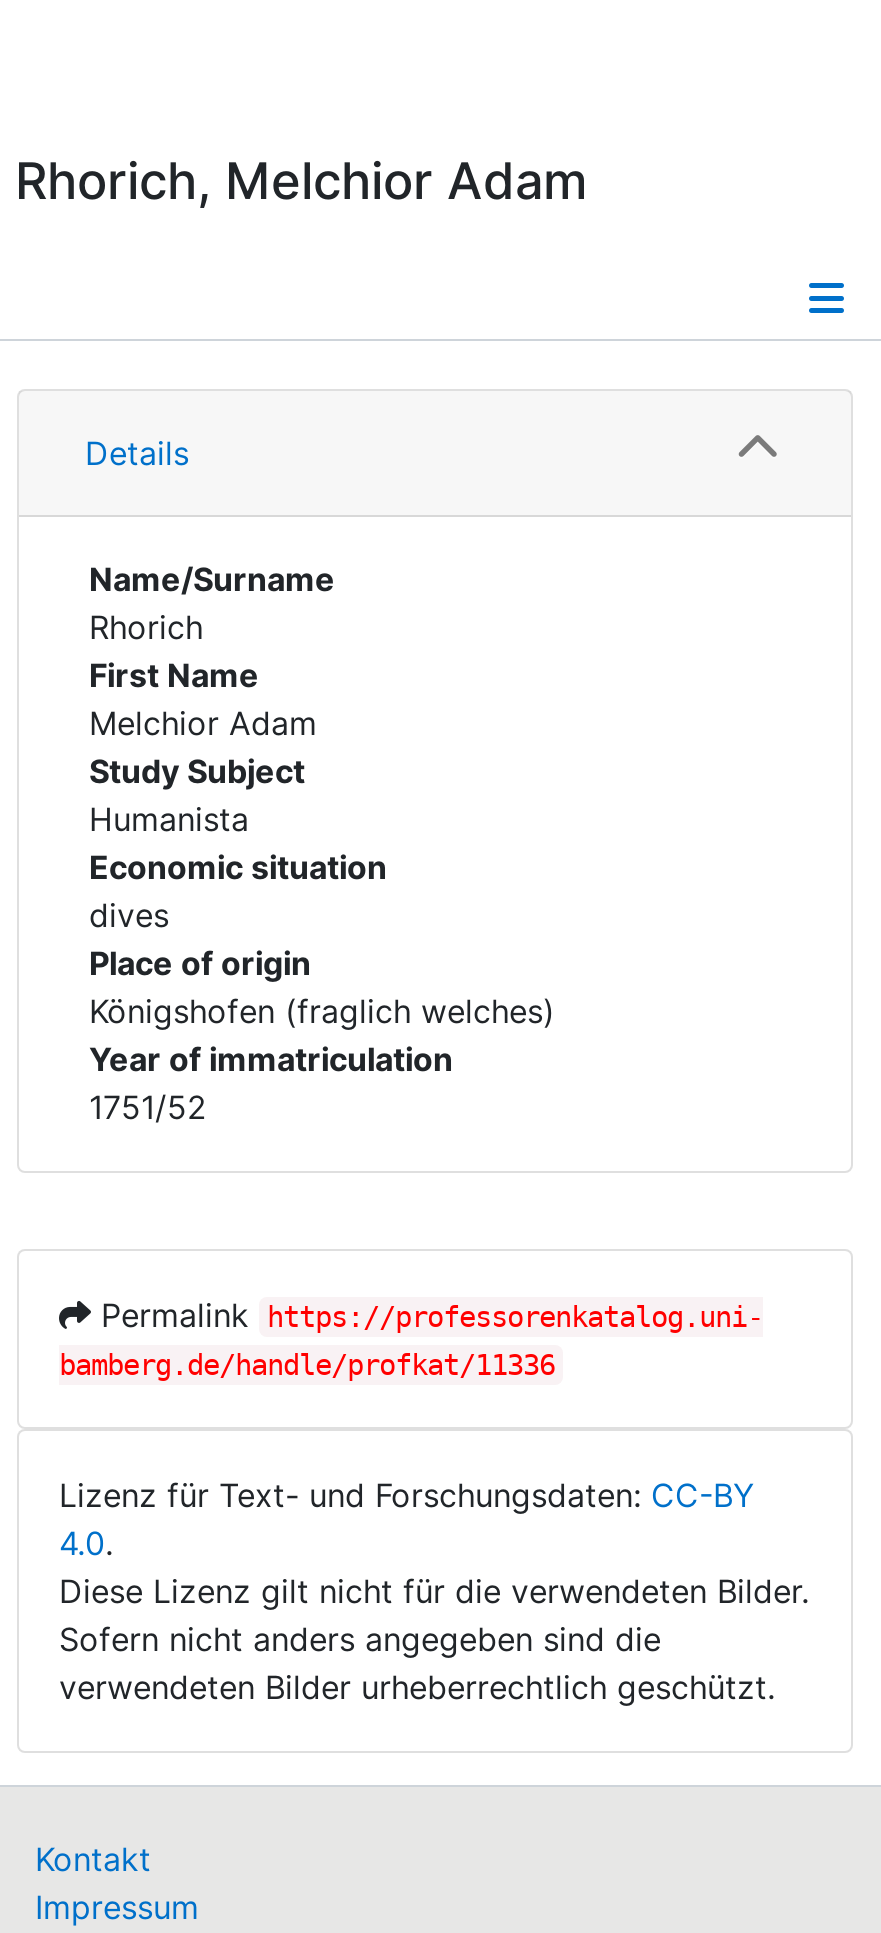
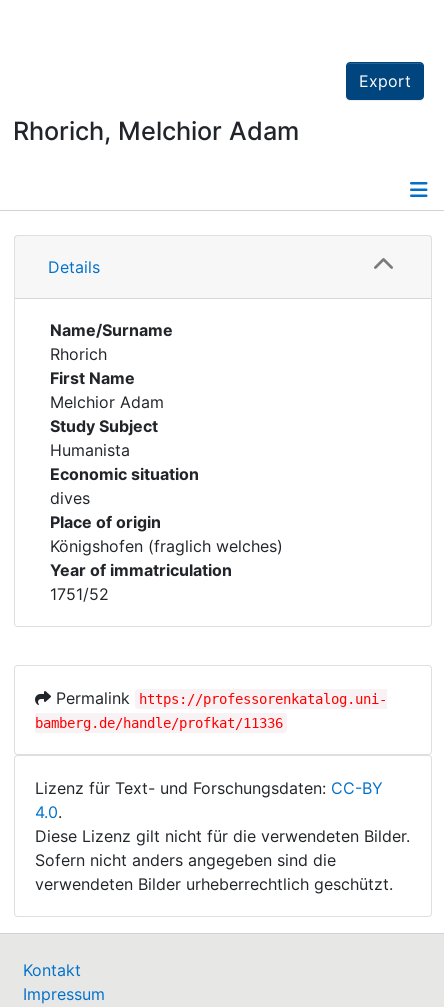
none -> [359,71,411,91] Export

